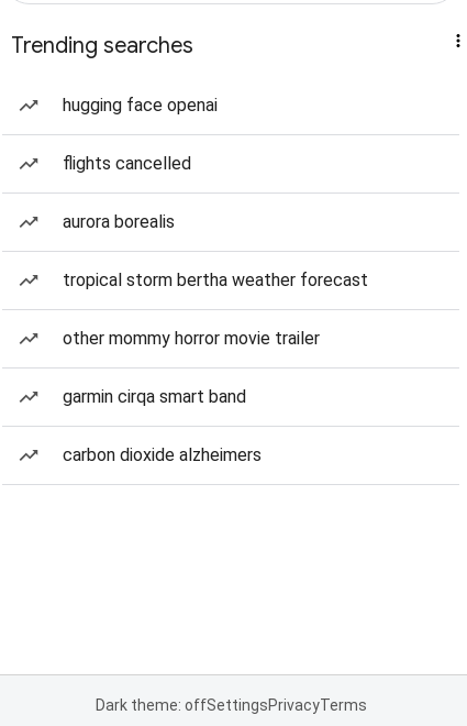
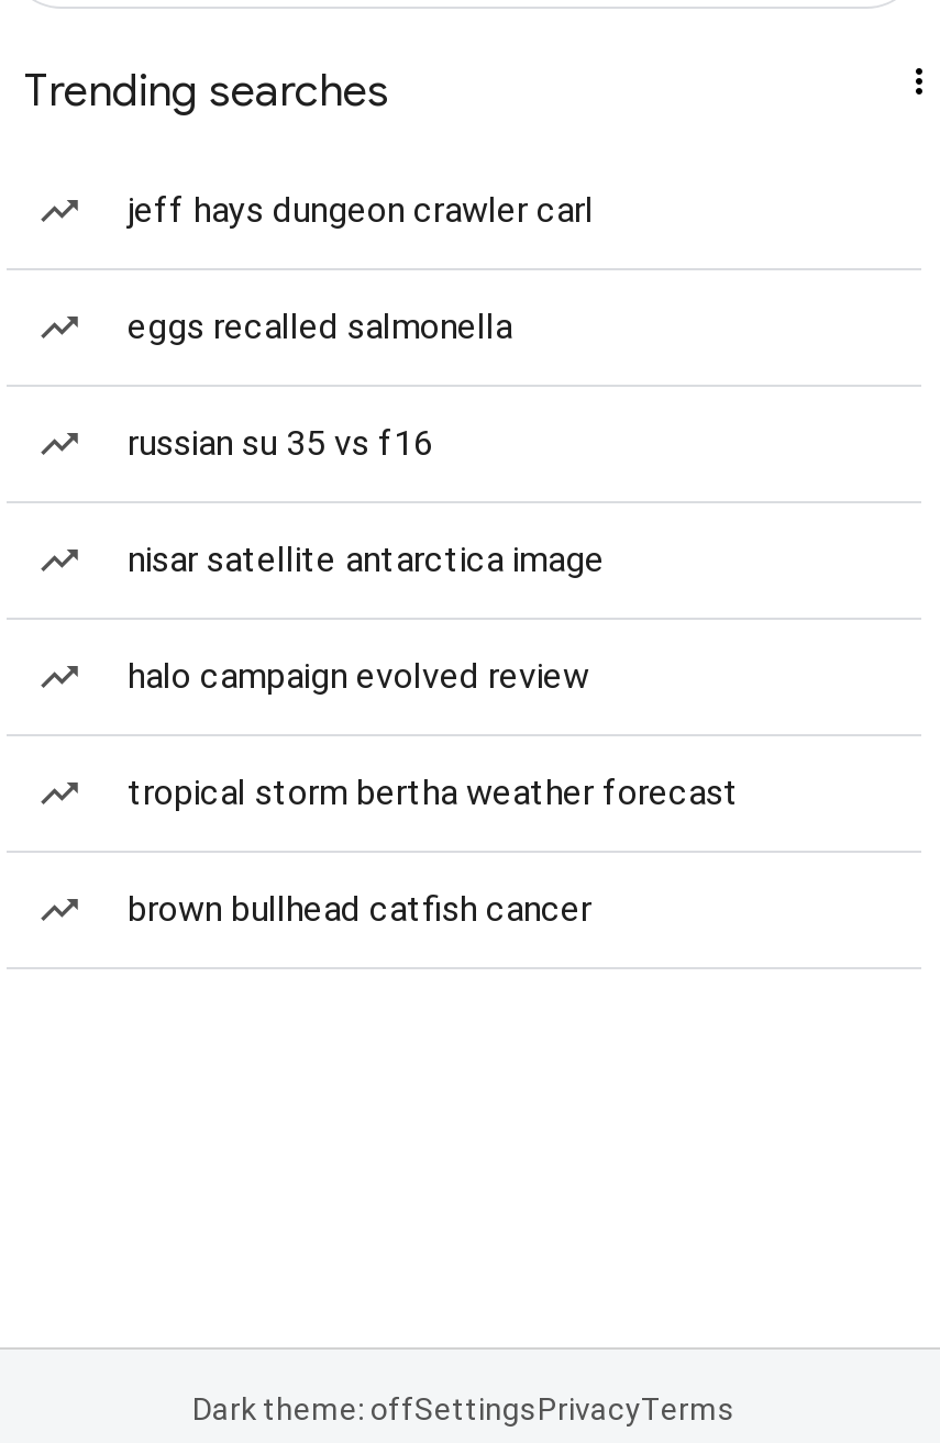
[63,95,218,232] hugging face openai | flights cancelled | aurora borealis -> [128,189,605,697] jeff hays dungeon crawler carl | eggs recalled salmonella | russian su 35 vs f16 | nisar satellite antarctica image | halo campaign evolved review
moved [63,269,368,290] -> [128,772,739,813]: tropical storm bertha weather forecast
[63,328,320,465] other mommy horror movie trailer | garmin cirqa smart band | carbon dioxide alzheimers -> [128,888,591,930] brown bullhead catfish cancer

